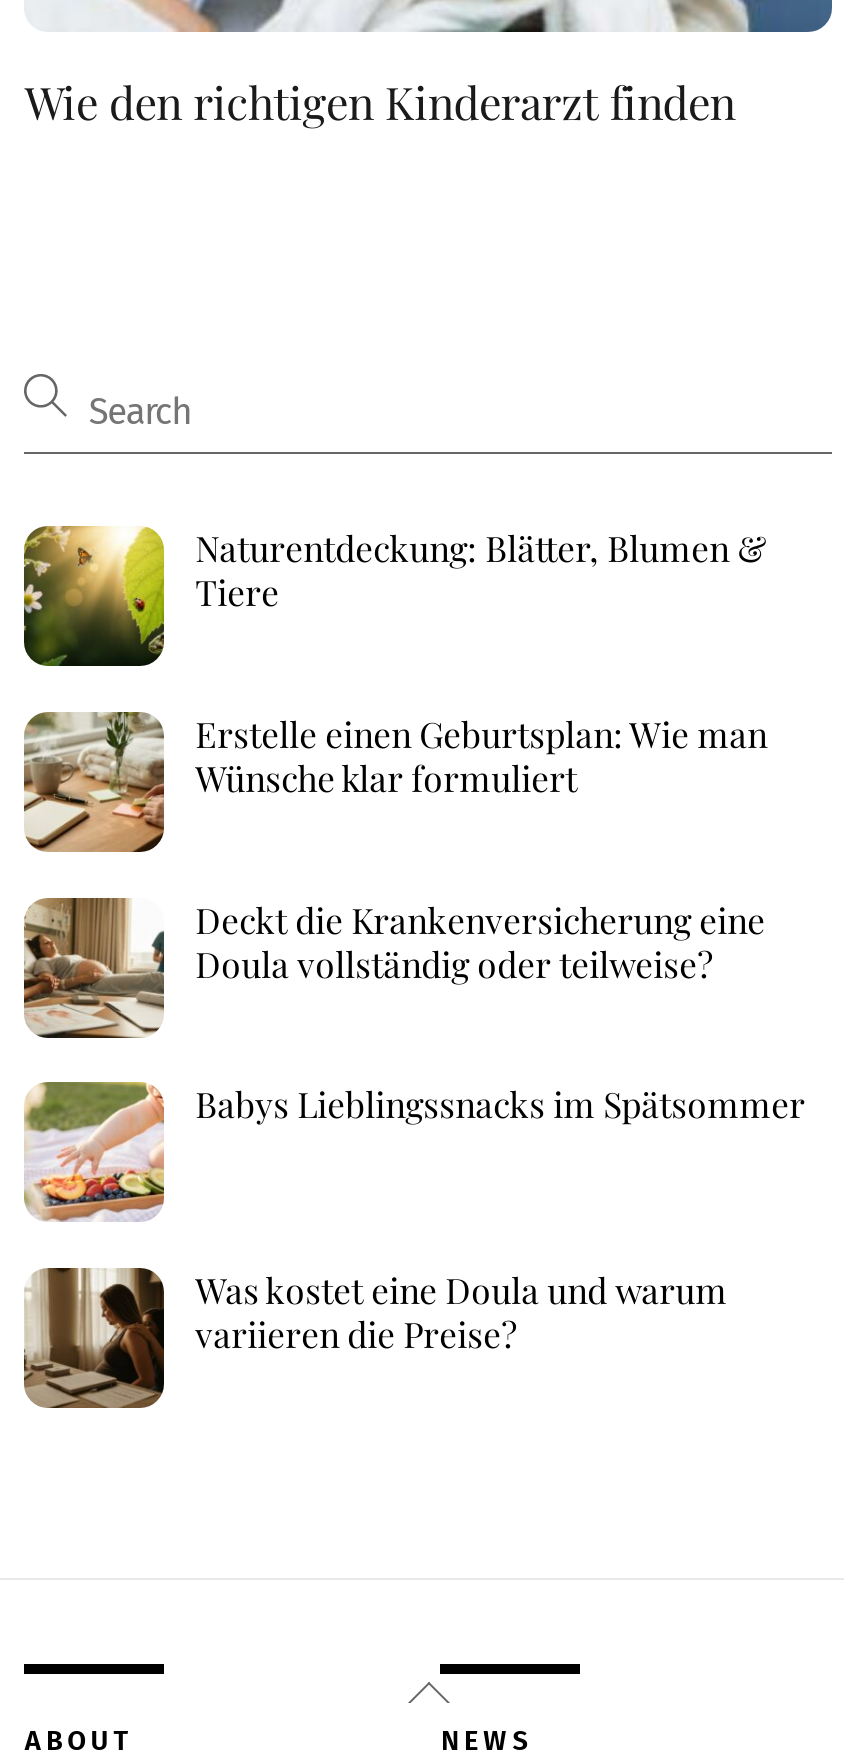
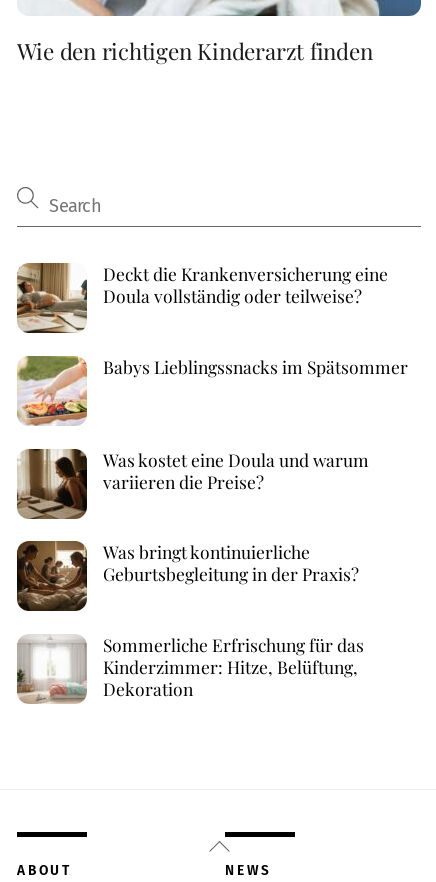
[22,524,767,800] [image] | Naturentdeckung: Blätter, Blumen & | Tiere | Erstelle einen Geburtsplan: Wie man | Wünsche klar formuliert -> none
[22,712,166,854] [image] -> none
moved [20,894,805,1356] -> [15,261,408,493]: [image] | Deckt die Krankenversicherung eine | Doula vollständig oder teilweise? | Babys Lieblingssnacks im Spätsommer | Was kostet eine Doula und warum | variieren die Preise?
none -> [16,540,364,700] [image] | Was bringt kontinuierliche | Geburtsbegleitung in der Praxis? | Sommerliche Erfrischung für das | Kinderzimmer: Hitze, Belüftung, | Dekoration
none -> [17,634,87,704] [image]

